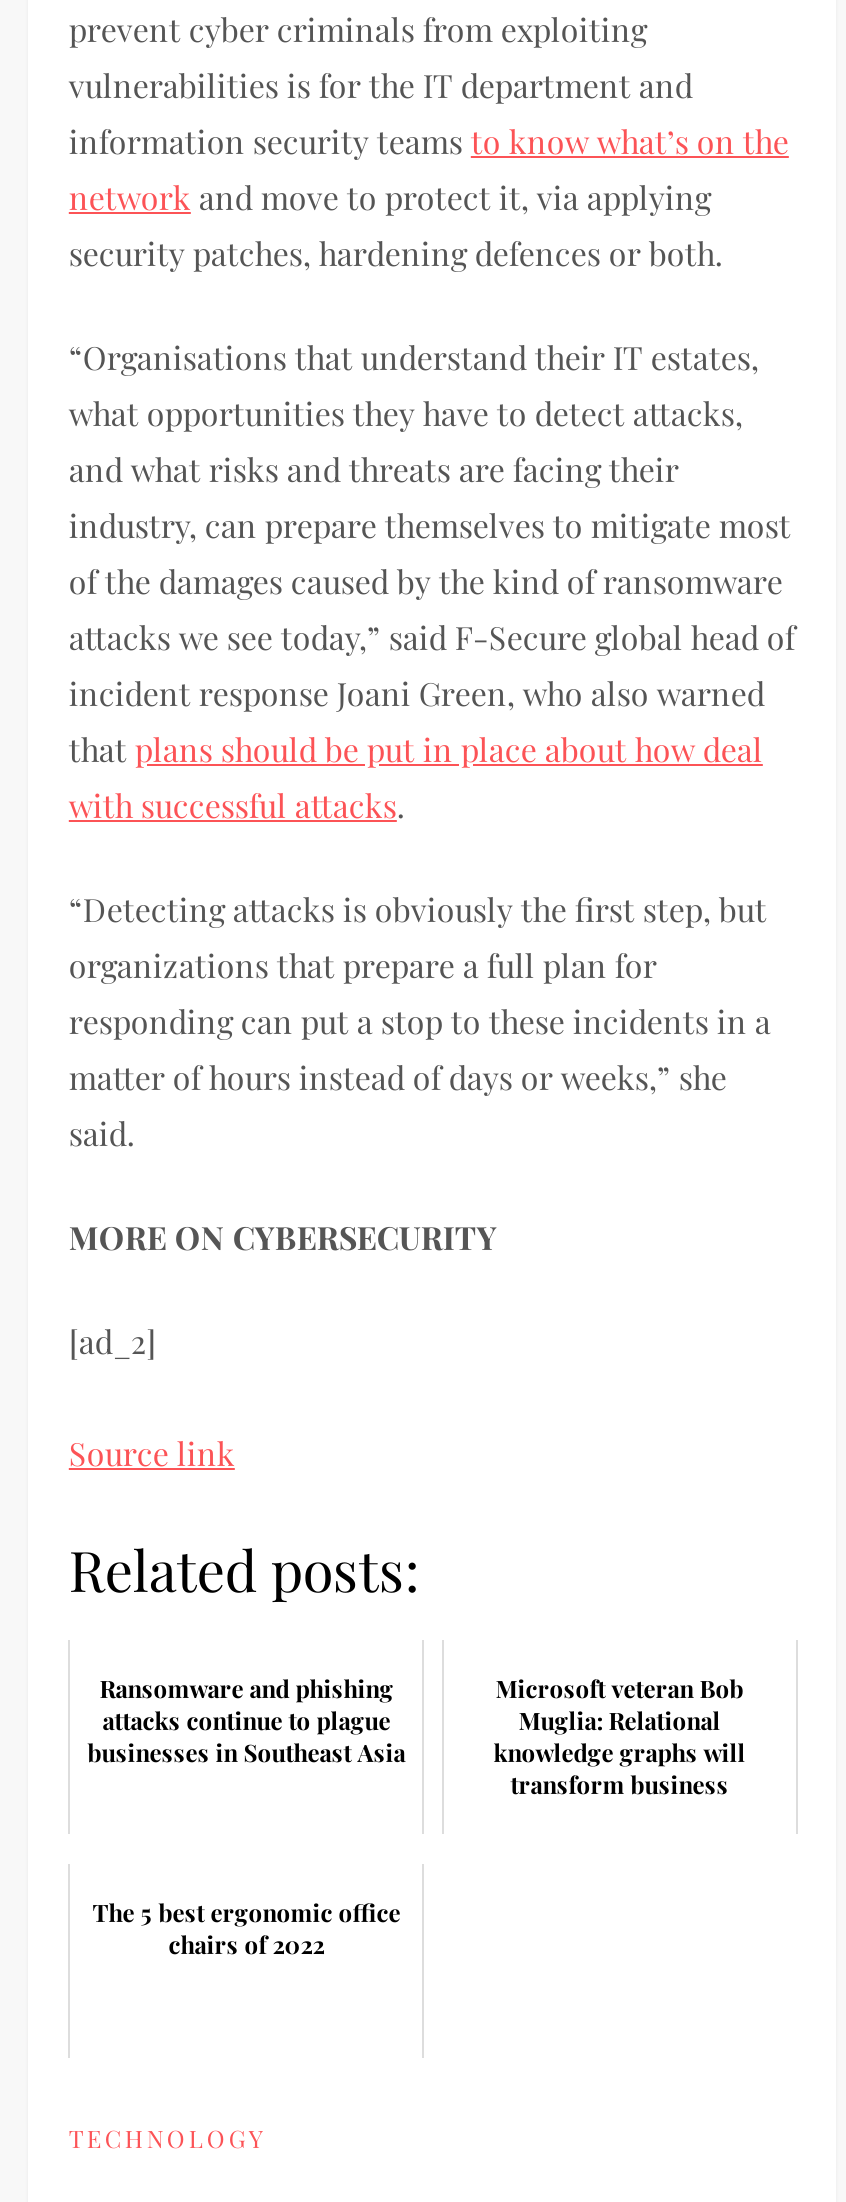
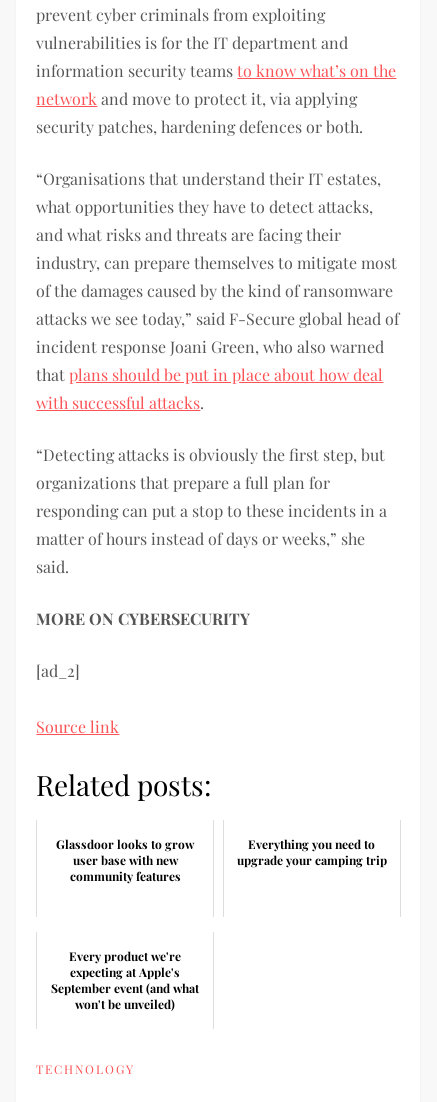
[87,1672,405,1768] Ransomware and phishing | attacks continue to plague | businesses in Southeast Asia -> [56,836,194,884] Glassdoor looks to grow | user base with new | community features
[494,1672,746,1800] Microsoft veteran Bob | Muglia: Relational | knowledge graphs will | transform business -> [237,836,387,868] Everything you need to | upgrade your camping trip
[92,1896,400,1960] The 5 best ergonomic office | chairs of 2022 -> [51,948,199,1012] Every product we're | expecting at Apple's | September event (and what | won't be unveiled)

